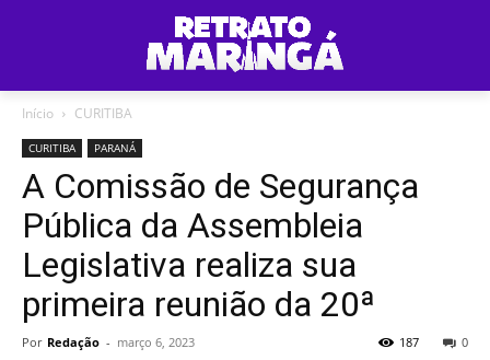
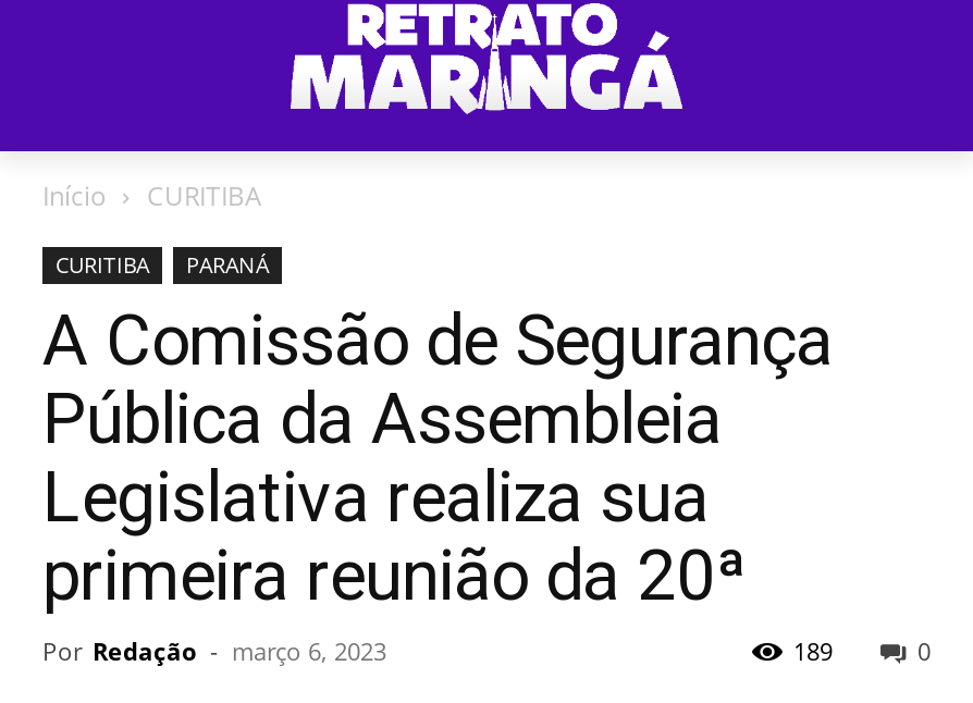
[399,334,419,351] 187 -> [793,635,833,668] 189

